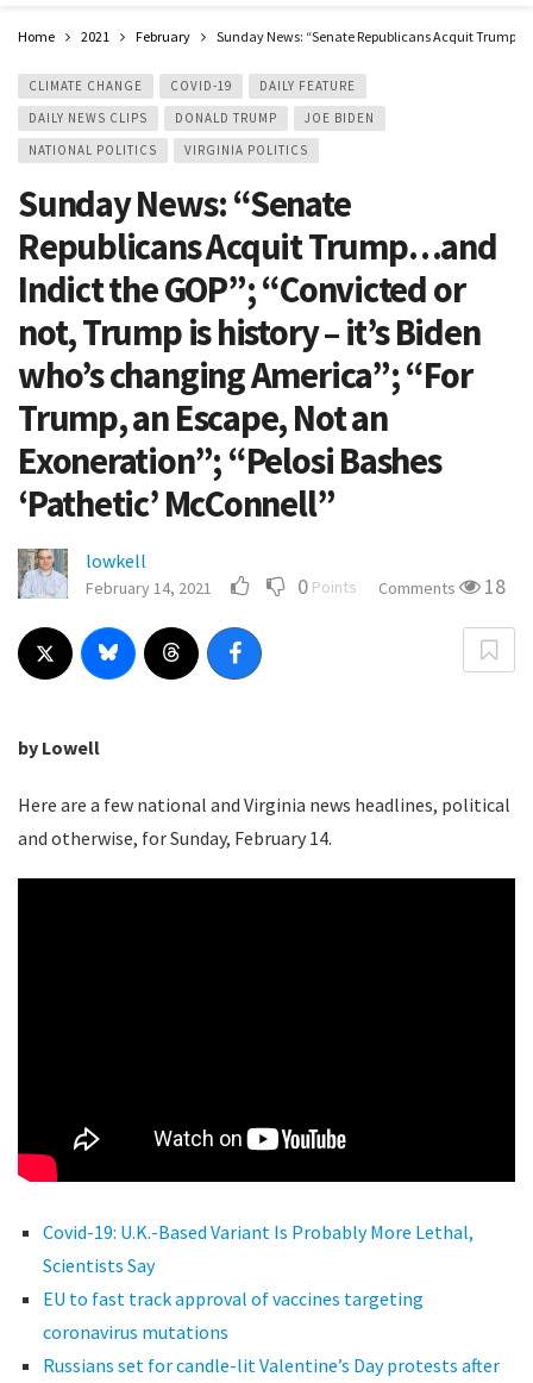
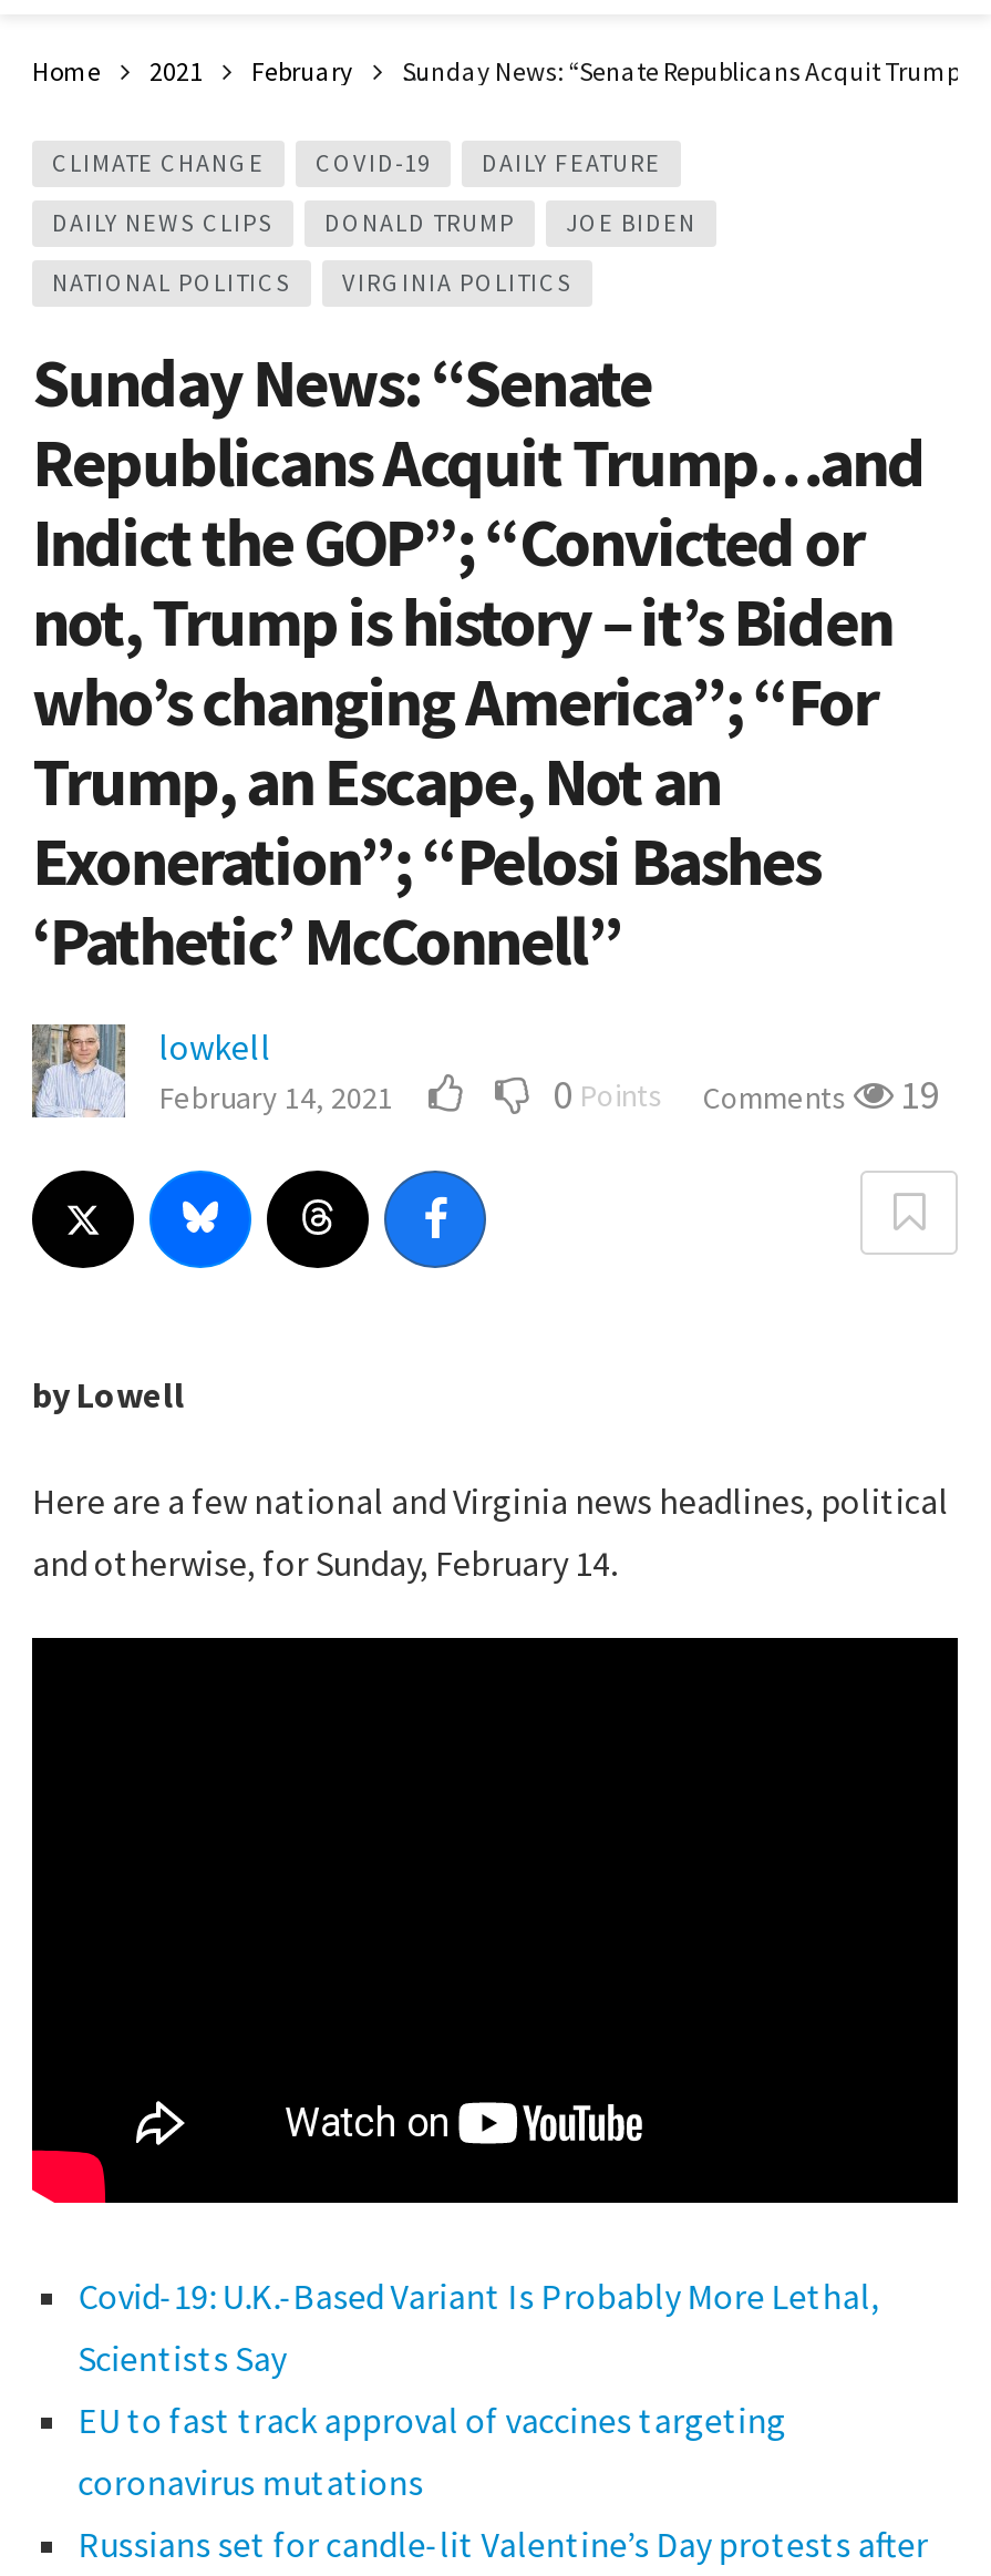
[297,572,506,600] 0 Points Comments 18 -> [553,1069,940,1120] 0 Points Comments 19

